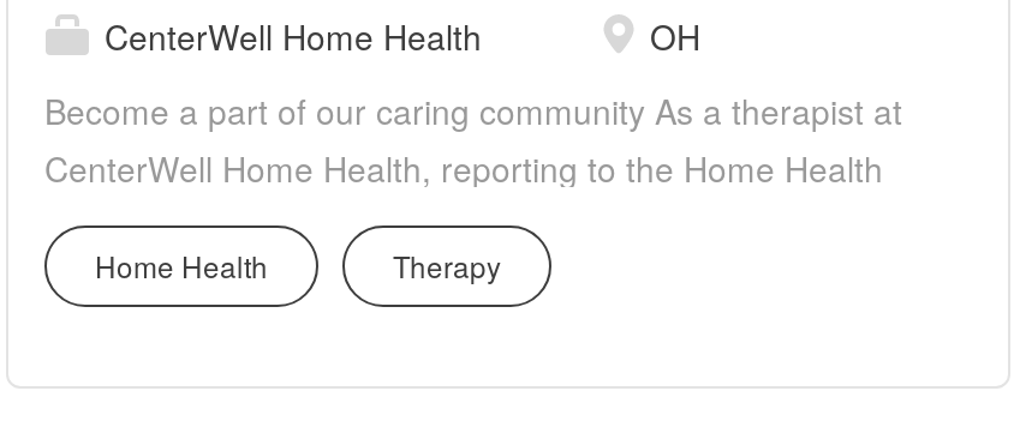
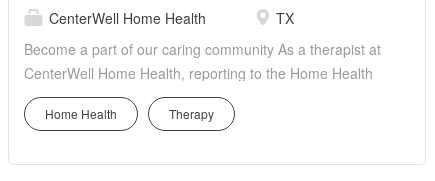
[640,12,700,60] OH -> [272,8,294,28] TX

